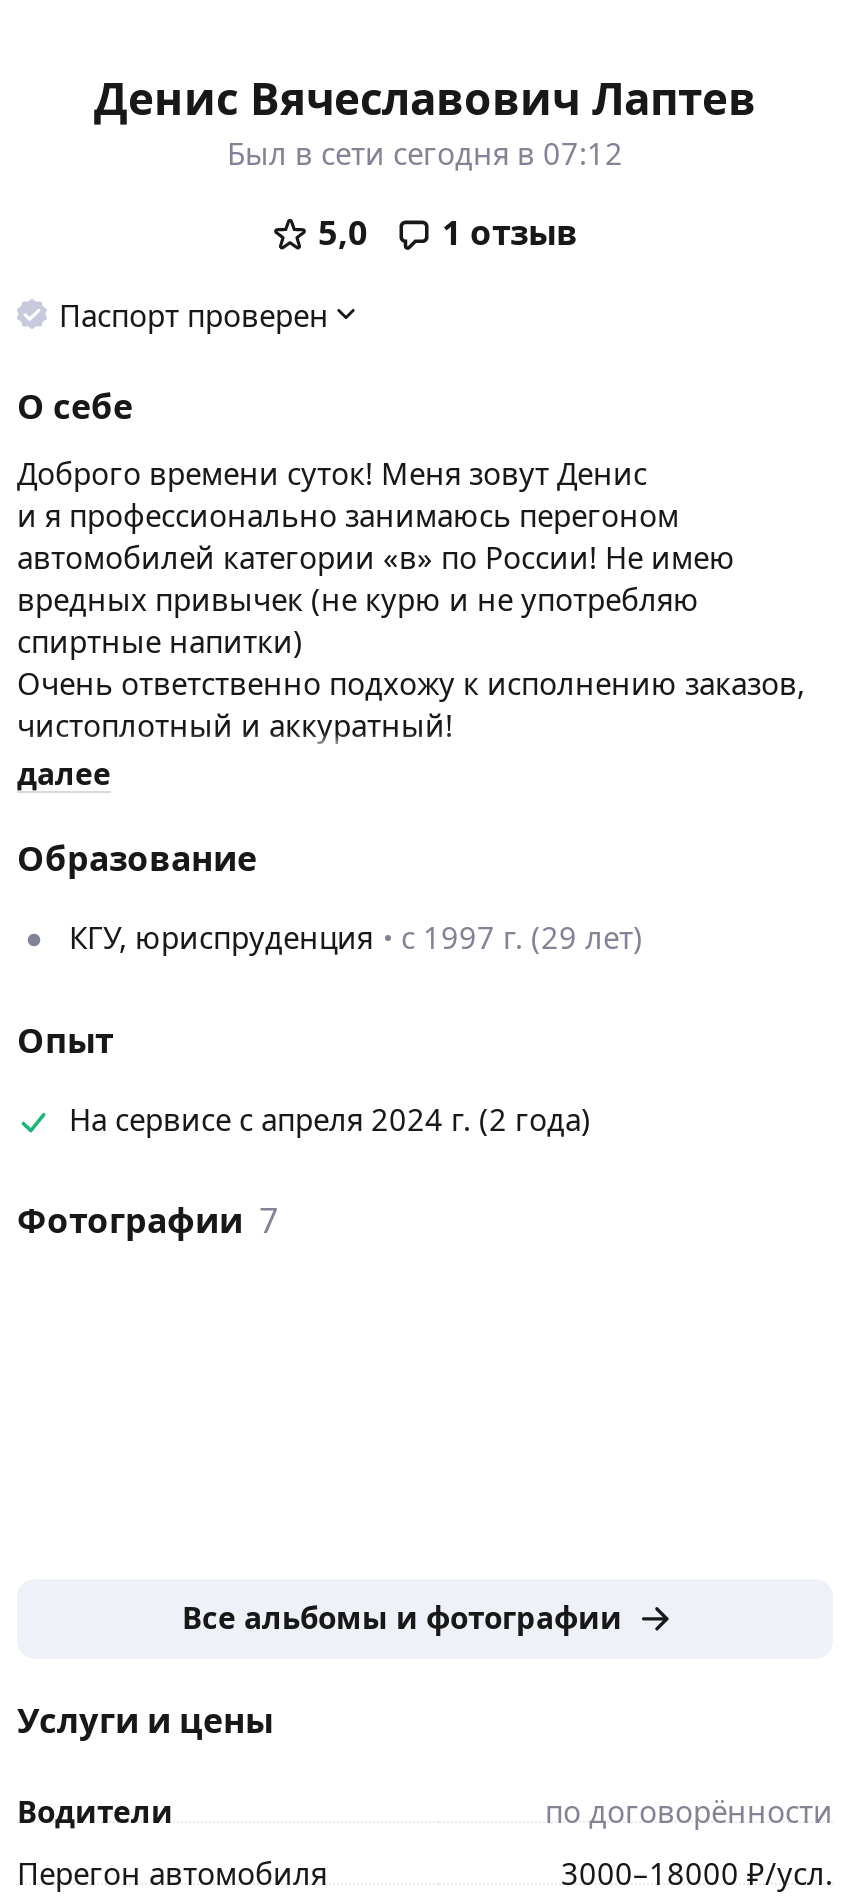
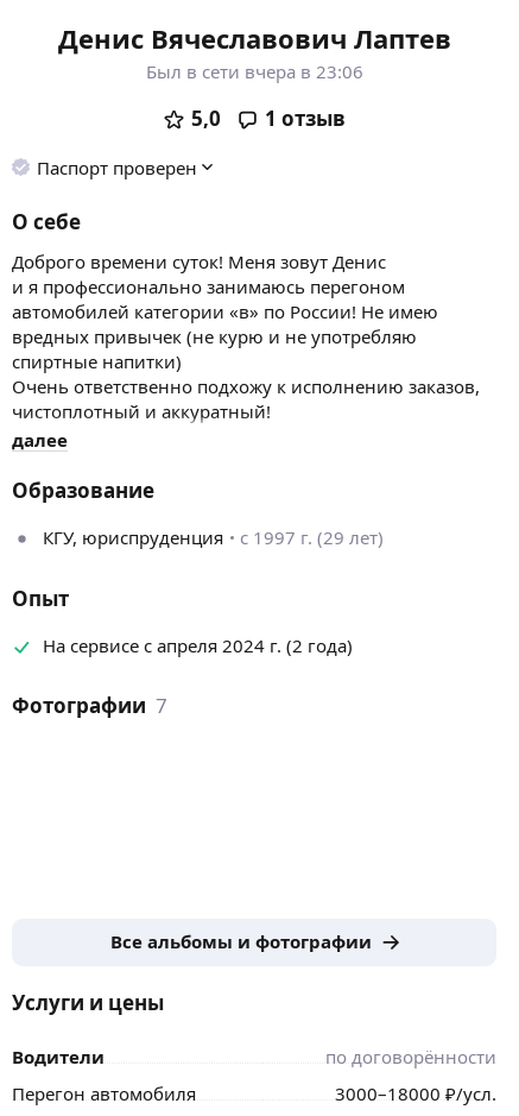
[227,133,623,173] Был в сети сегодня в 07:12 -> [145,59,363,83] Был в сети вчера в 23:06

